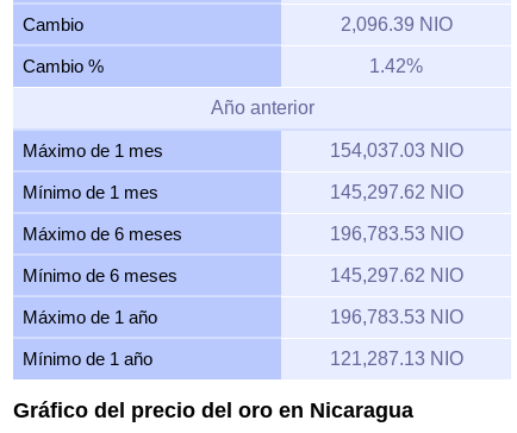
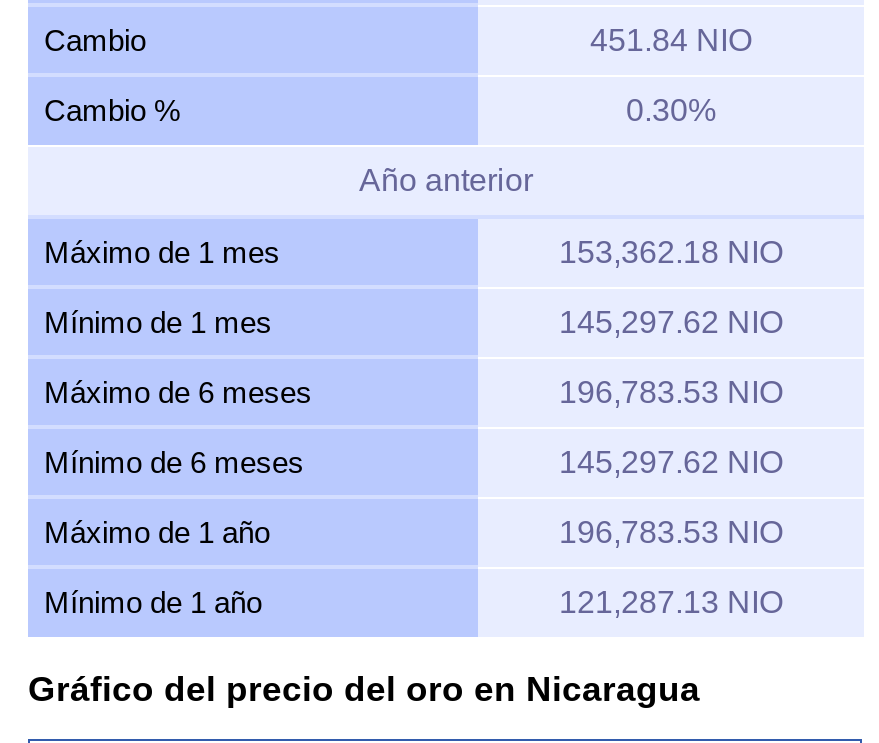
[340,15,452,35] 2,096.39 NIO -> [590,23,752,57] 451.84 NIO
[369,56,423,76] 1.42% -> [626,93,716,127] 0.30%
[329,141,463,161] 154,037.03 NIO -> [559,235,783,269] 153,362.18 NIO

